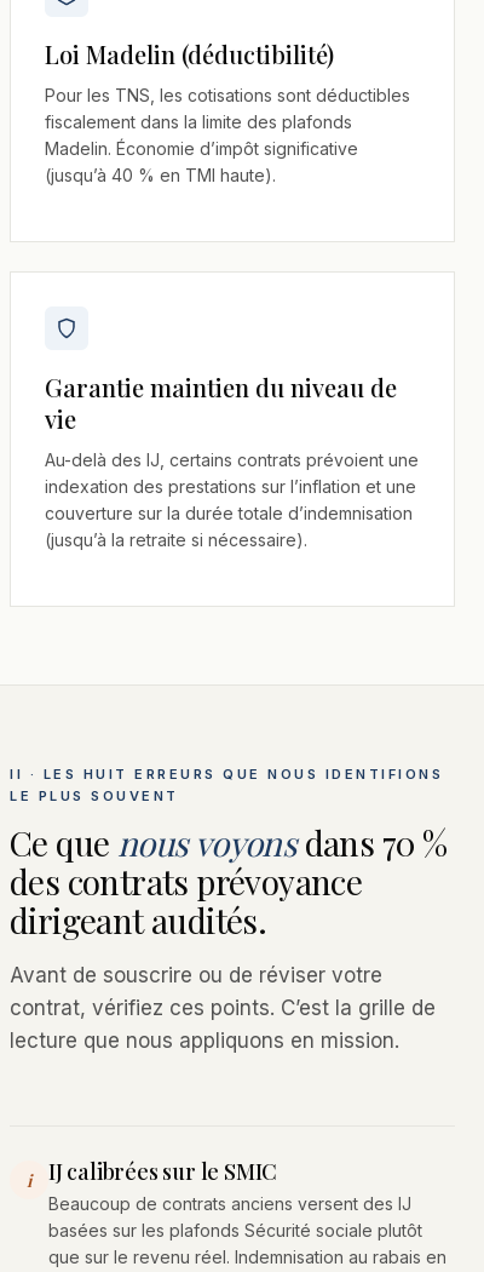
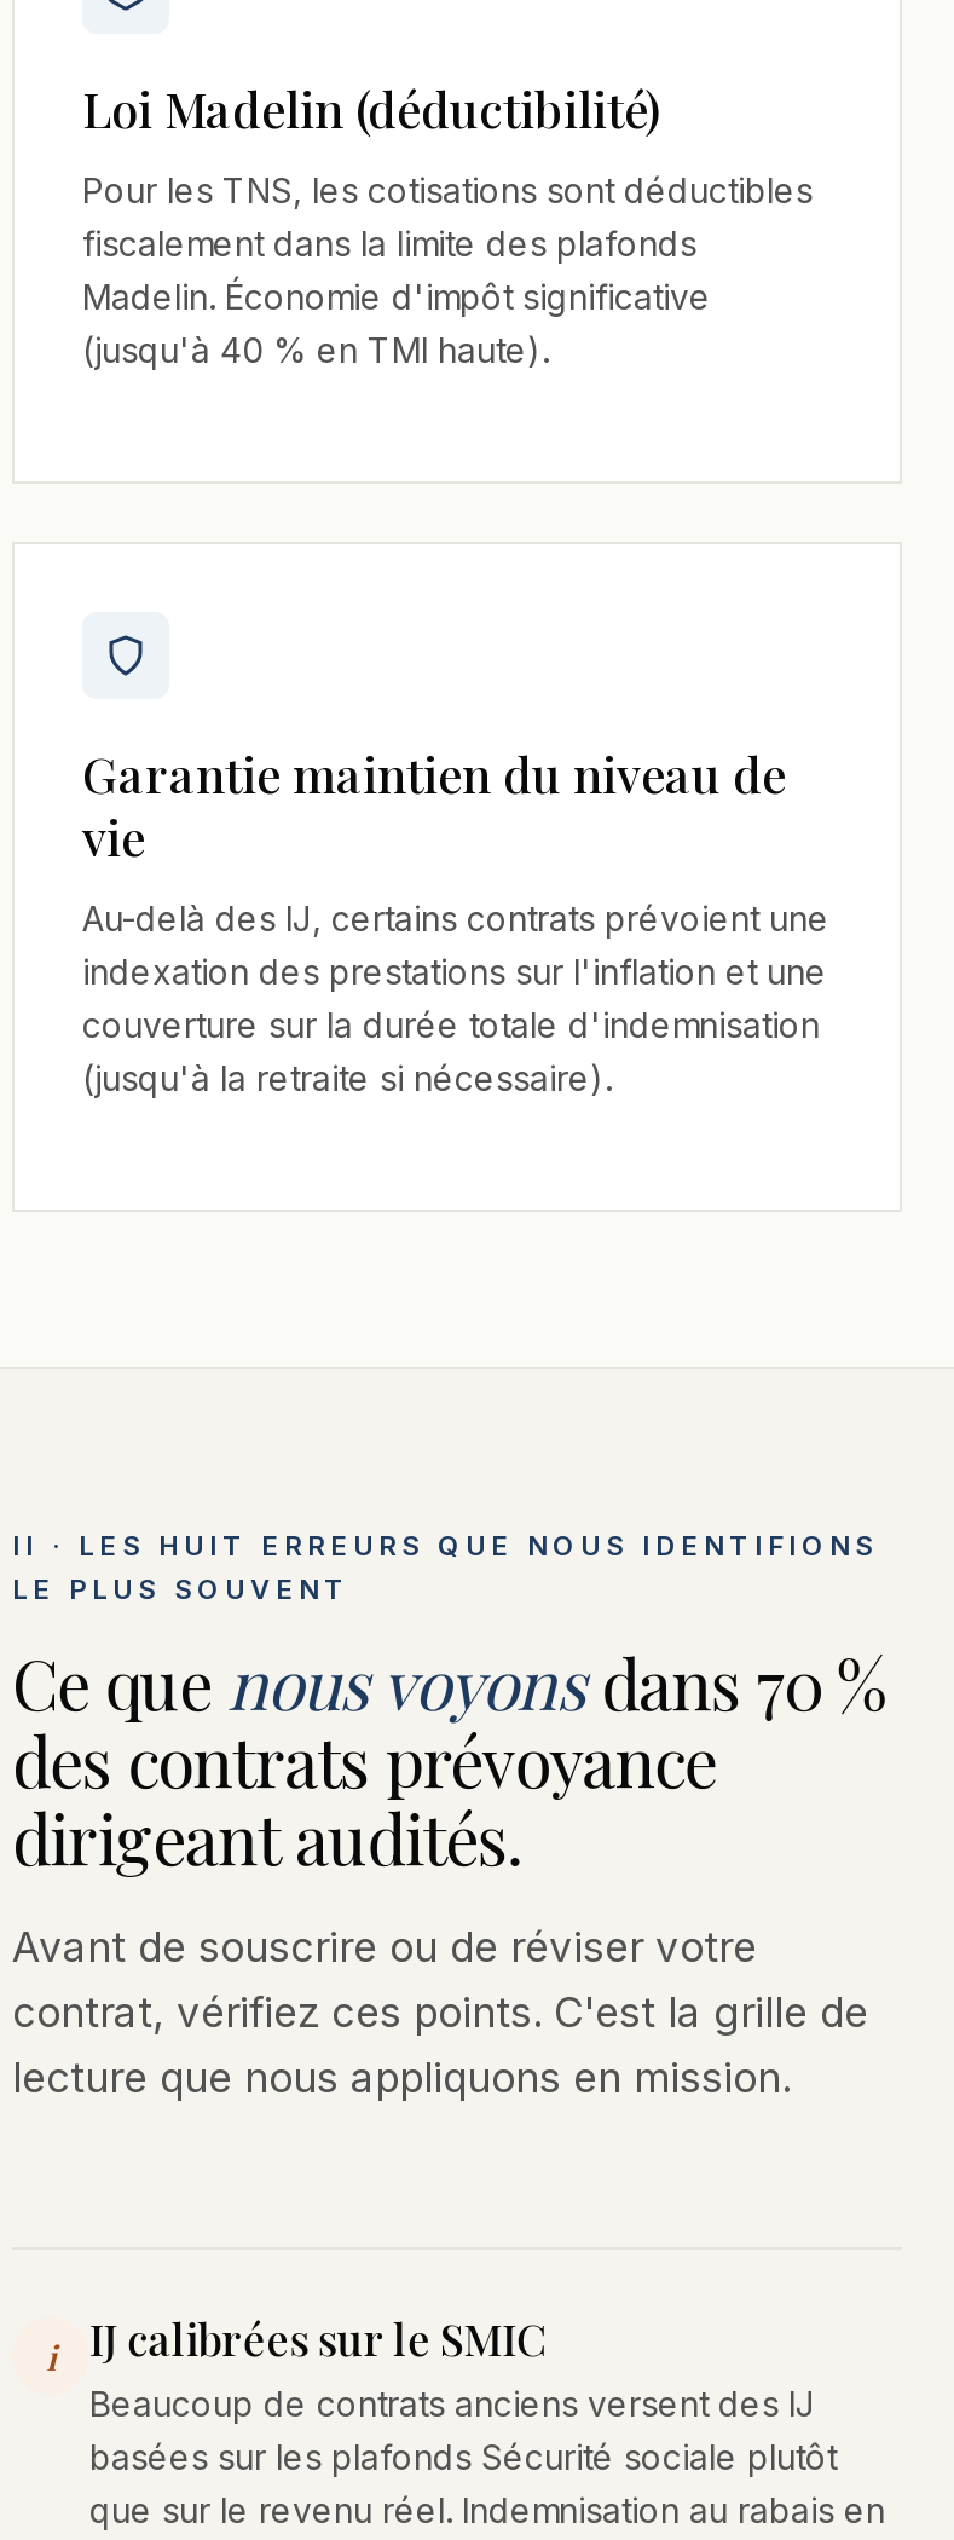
[45,138,358,159] Madelin. Économie d’impôt significative -> [82,276,711,317] Madelin. Économie d'impôt significative
[45,165,276,185] (jusqu’à 40 % en TMI haute). -> [82,329,549,370] (jusqu'à 40 % en TMI haute).
[45,476,416,497] indexation des prestations sur l’inflation et une -> [82,951,827,992] indexation des prestations sur l'inflation et une
[45,503,413,523] couverture sur la durée totale d’indemnisation -> [82,1004,820,1045] couverture sur la durée totale d'indemnisation
[45,529,307,550] (jusqu’à la retraite si nécessaire). -> [82,1057,612,1098] (jusqu'à la retraite si nécessaire).
[10,996,436,1020] contrat, vérifiez ces points. C’est la grille de -> [12,1988,868,2037] contrat, vérifiez ces points. C'est la grille de

